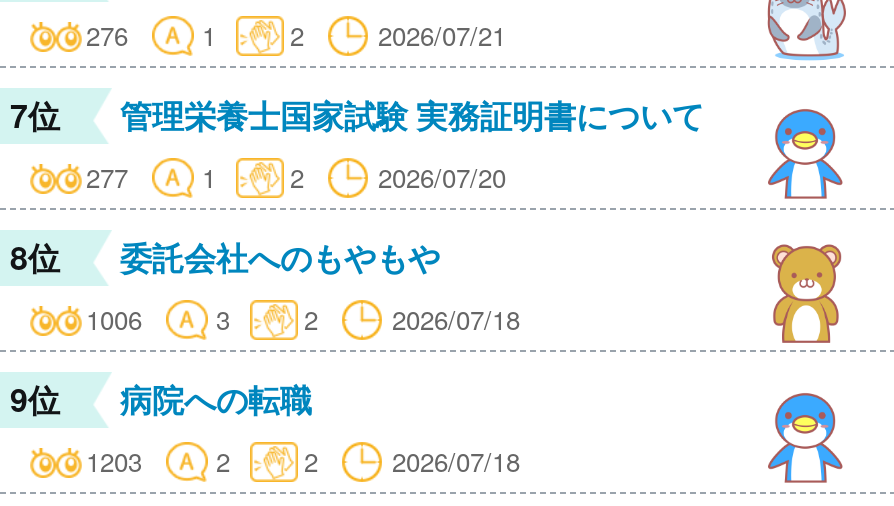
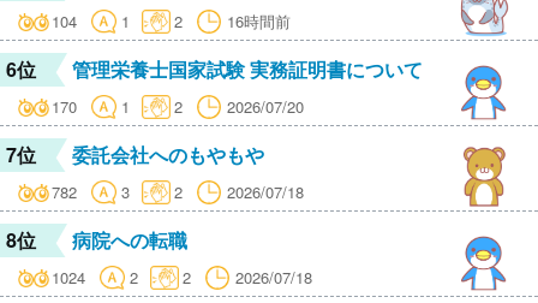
[86,15,128,53] 276 -> [52,9,77,32] 104
[378,15,506,53] 2026/07/21 -> [227,9,291,32] 16時間前
[10,91,704,137] 7位 管理栄養士国家試験 実務証明書について -> [6,55,423,83] 6位 管理栄養士国家試験 実務証明書について
[86,157,506,195] 277 1 2 2026/07/20 -> [52,95,304,117] 170 1 2 2026/07/20
[10,233,440,279] 8位 委託会社へのもやもや -> [6,140,264,168] 7位 委託会社へのもやもや
[86,299,520,337] 1006 3 2 2026/07/18 -> [52,180,304,203] 782 3 2 2026/07/18
[10,375,312,421] 9位 病院への転職 -> [6,226,187,253] 8位 病院への転職
[86,441,520,479] 1203 2 2 2026/07/18 -> [52,265,312,288] 1024 2 2 2026/07/18

